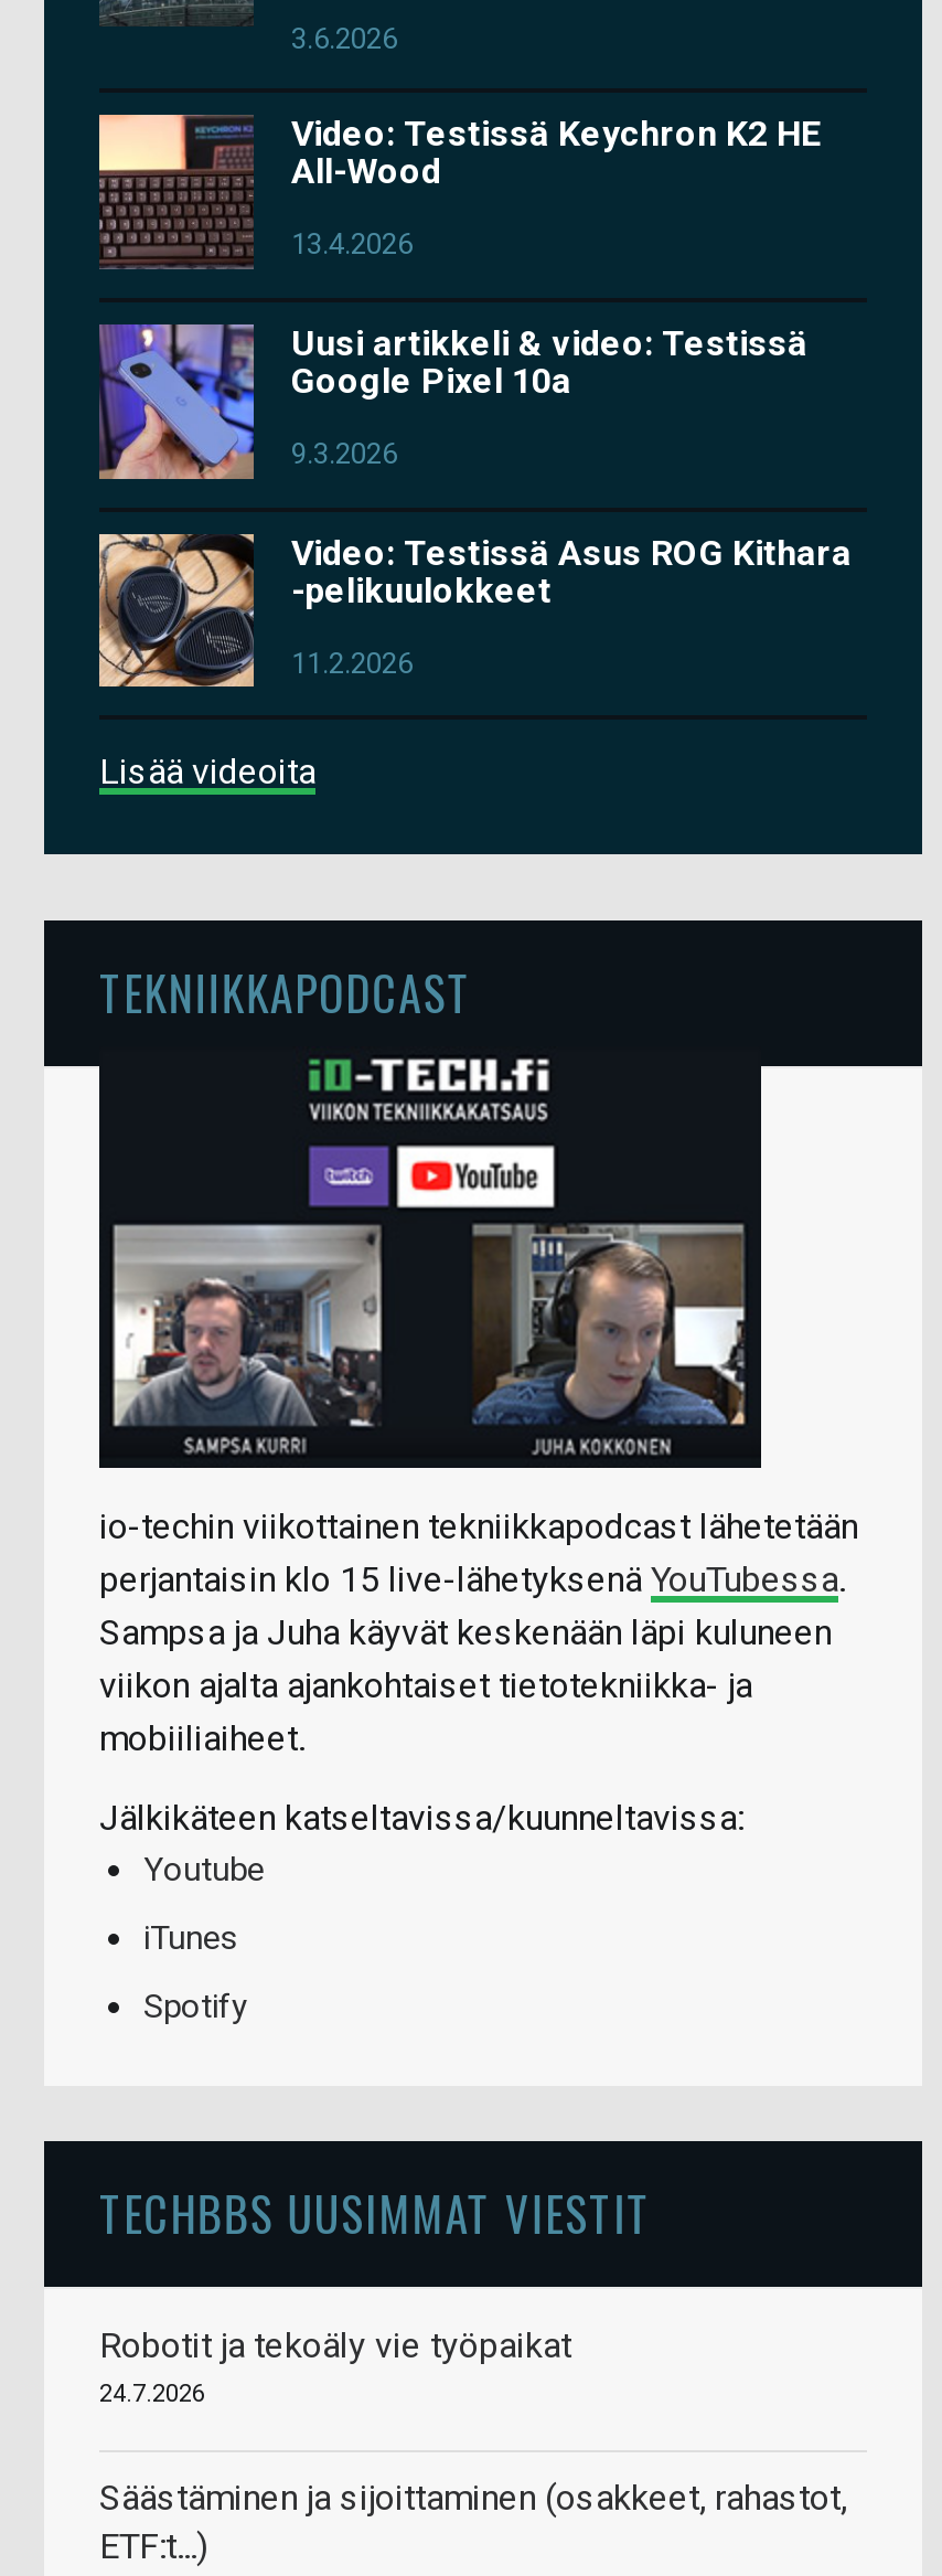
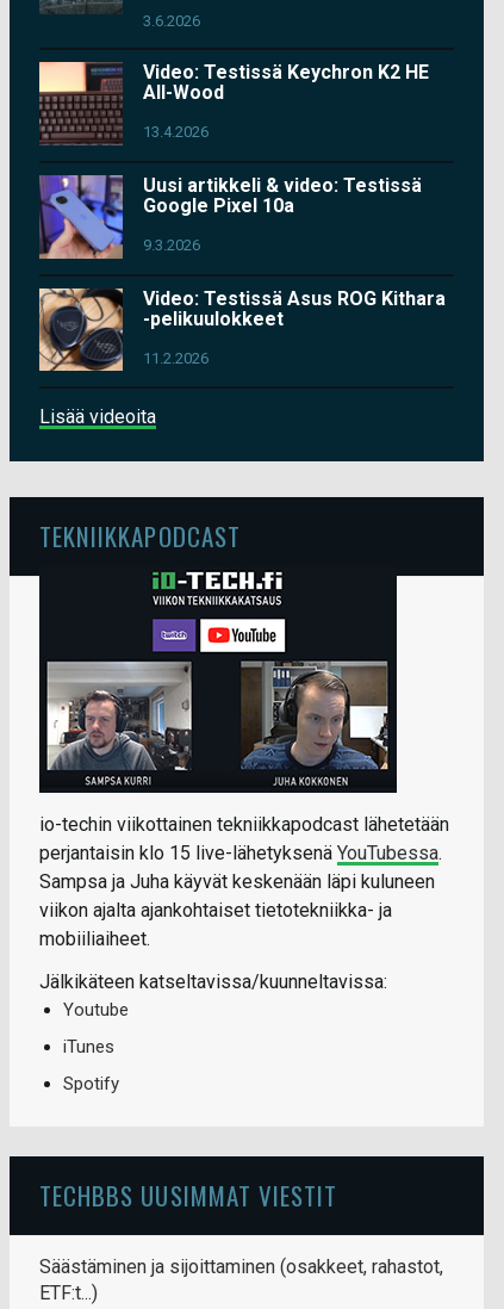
[99,2325,571,2409] Robotit ja tekoäly vie työpaikat | 24.7.2026 -> none

